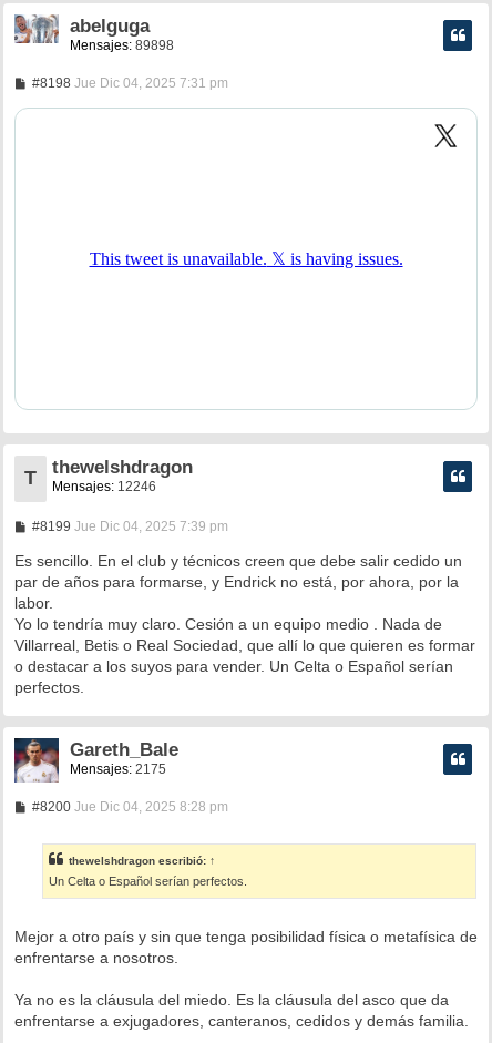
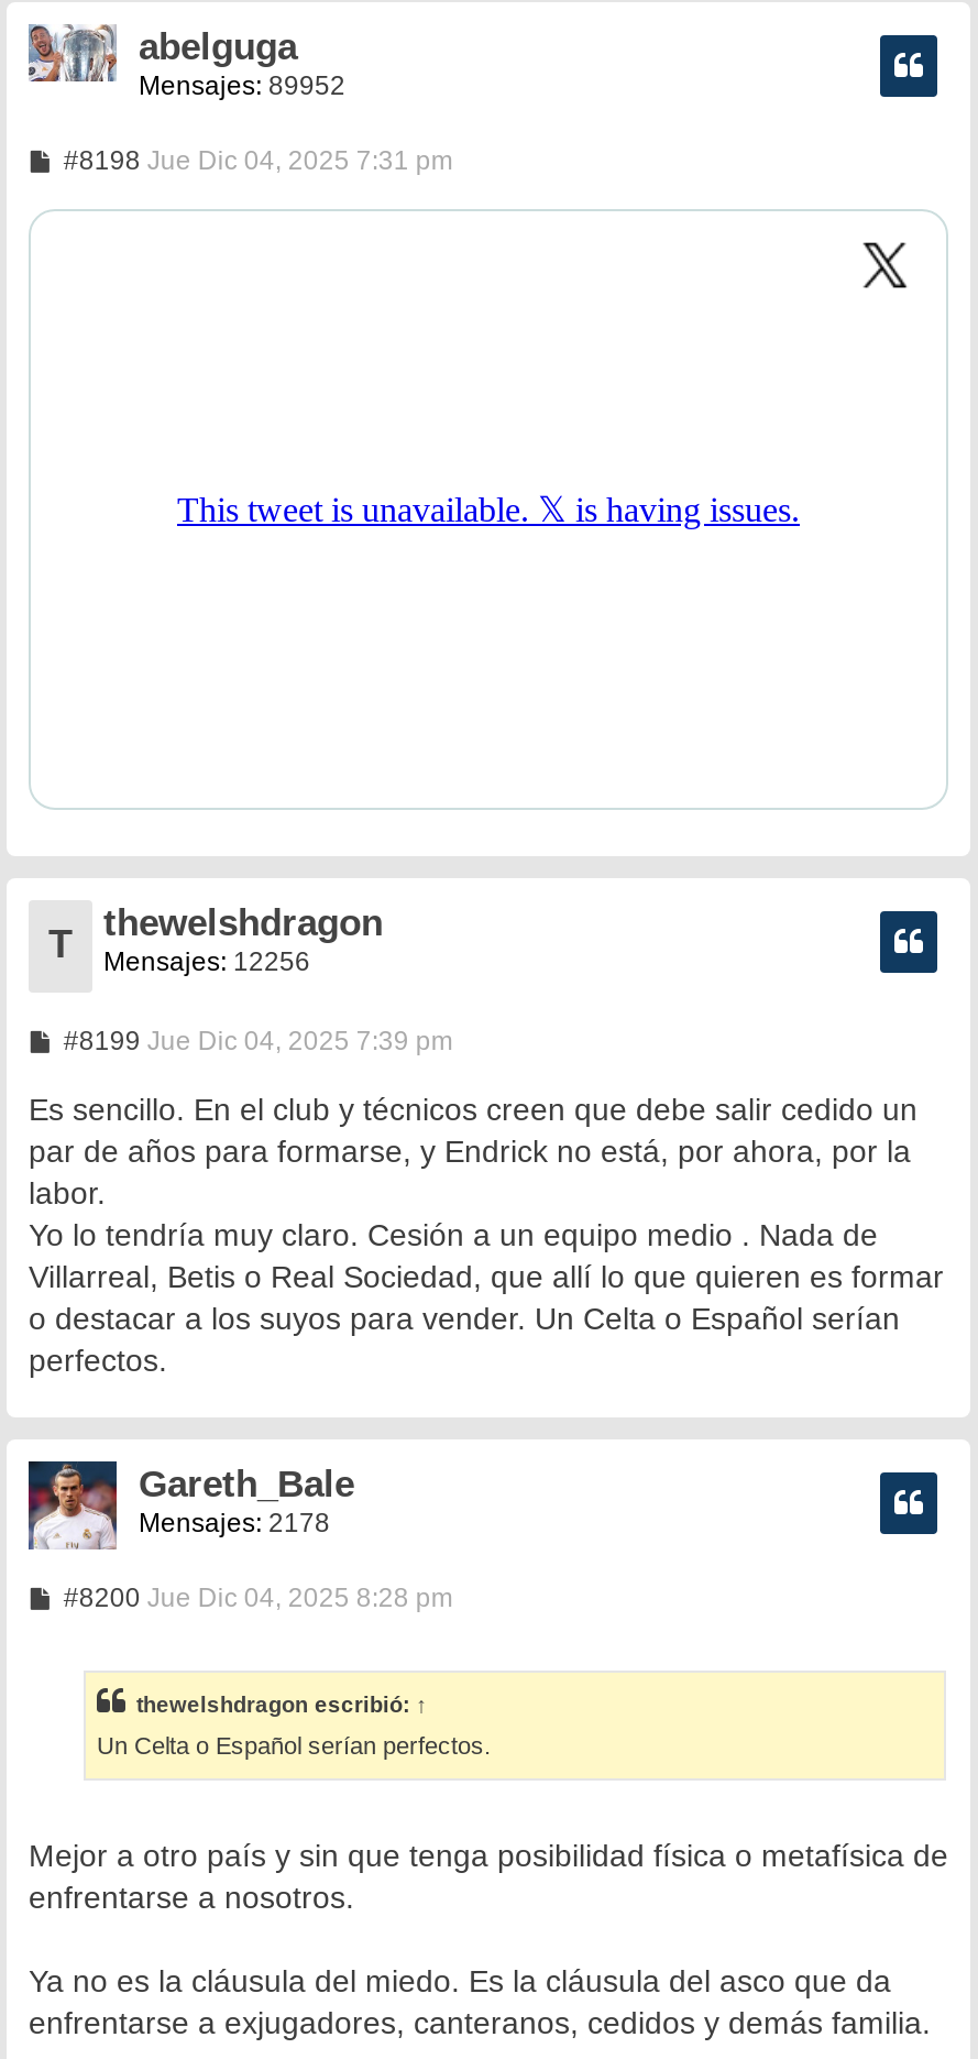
[70,37,174,53] Mensajes: 89898 -> [139,70,345,101] Mensajes: 89952
[24,467,156,494] T Mensajes: 12246 -> [48,923,310,977] T Mensajes: 12256
[70,762,166,777] Mensajes: 2175 -> [139,1508,330,1539] Mensajes: 2178

